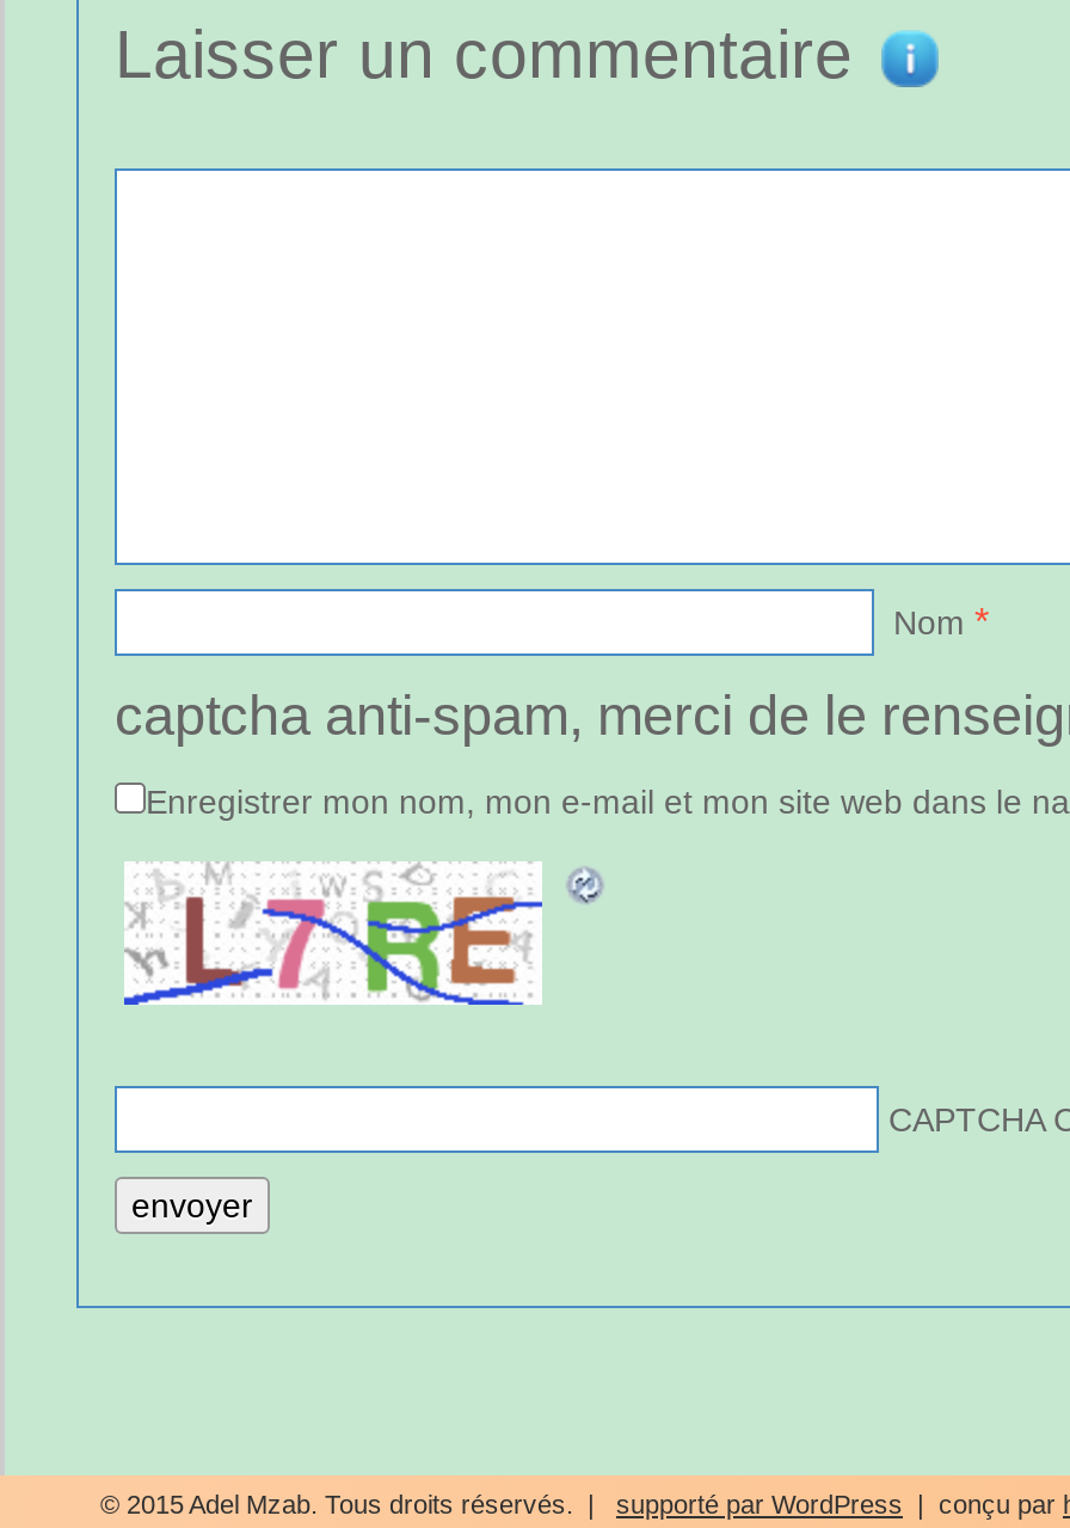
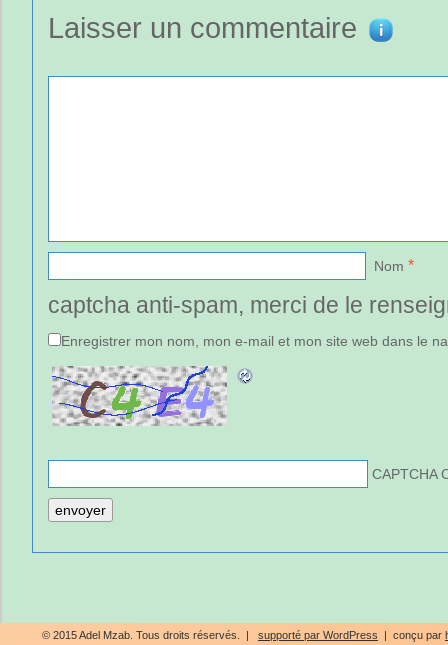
[122,859,545,1007] [image] -> [51,365,228,427] [image]

